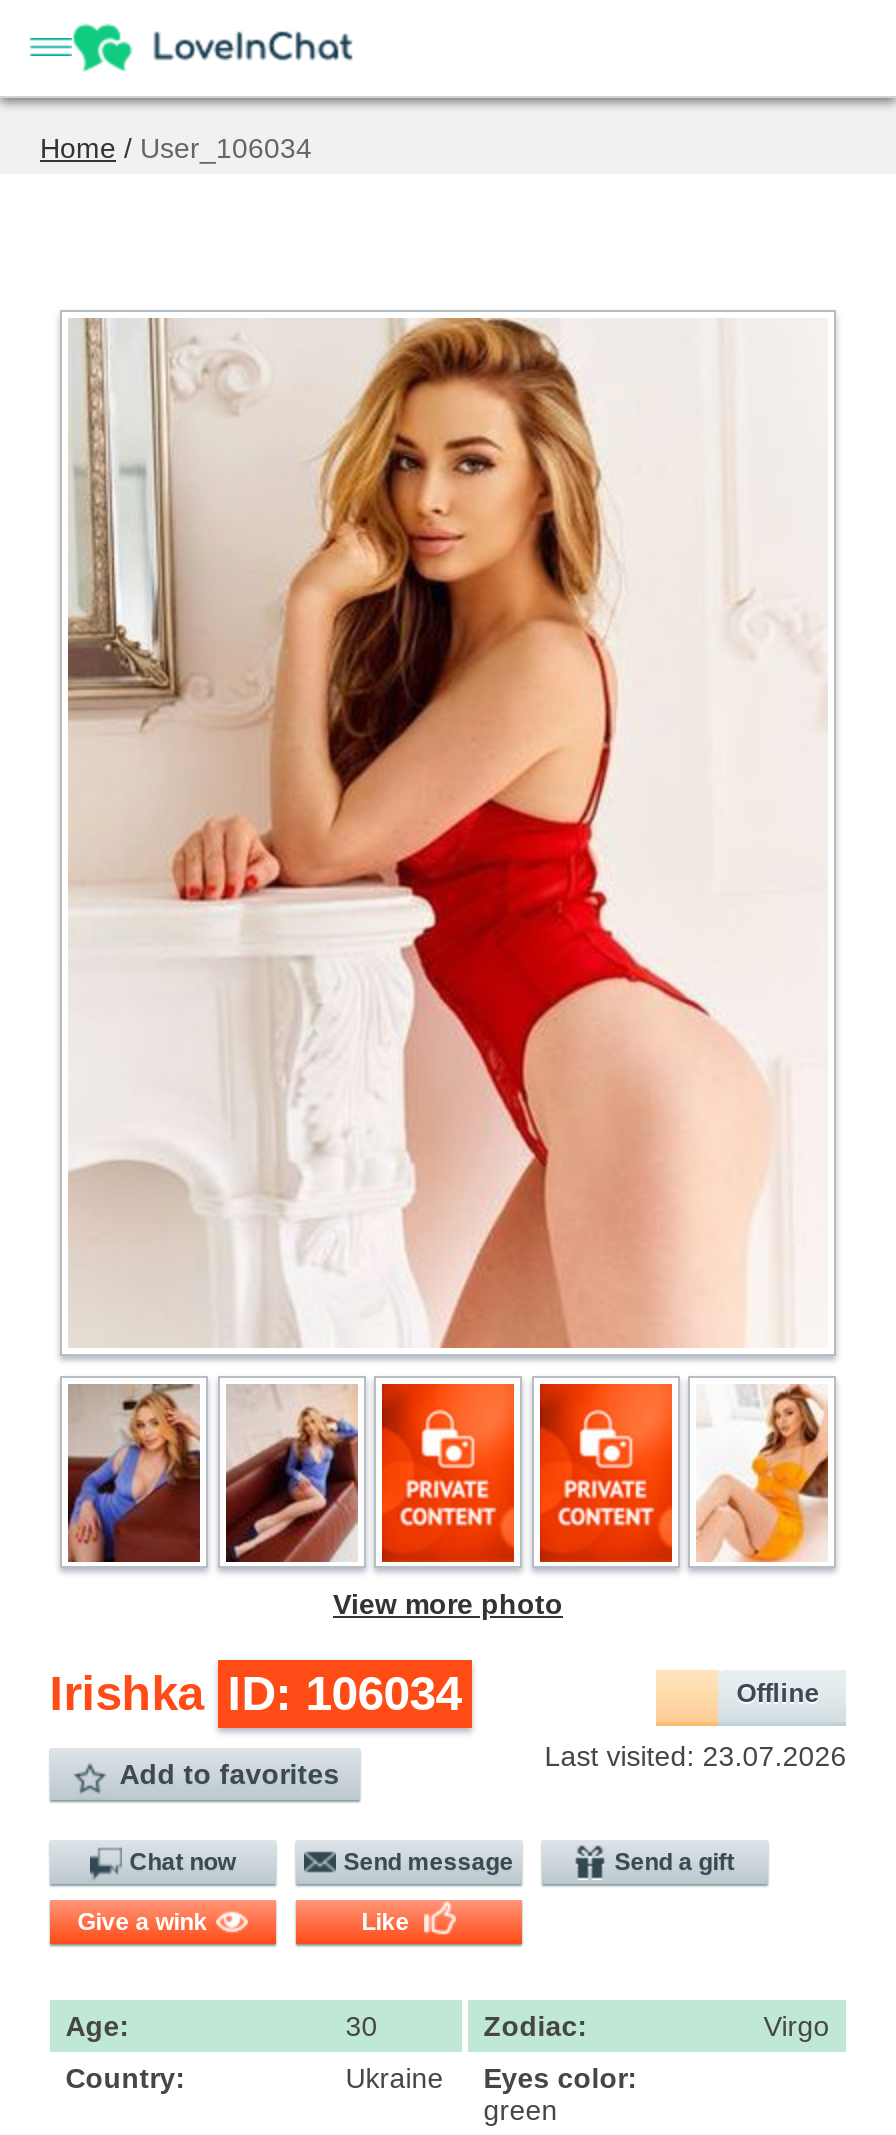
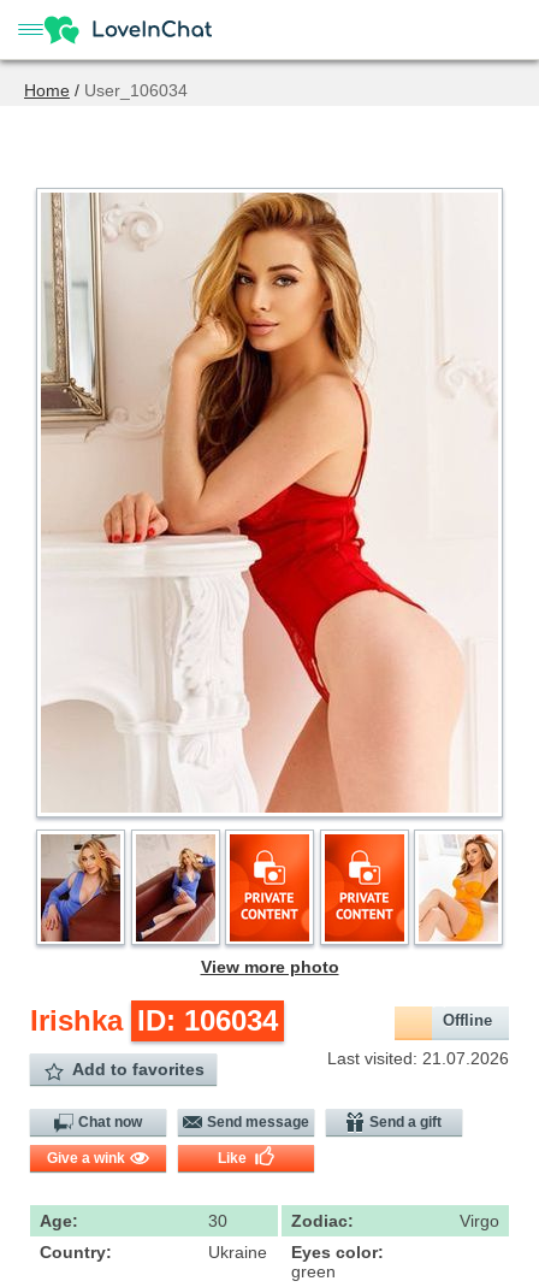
[545,1740,847,1772] Last visited: 23.07.2026 -> [328,1049,509,1068] Last visited: 21.07.2026

